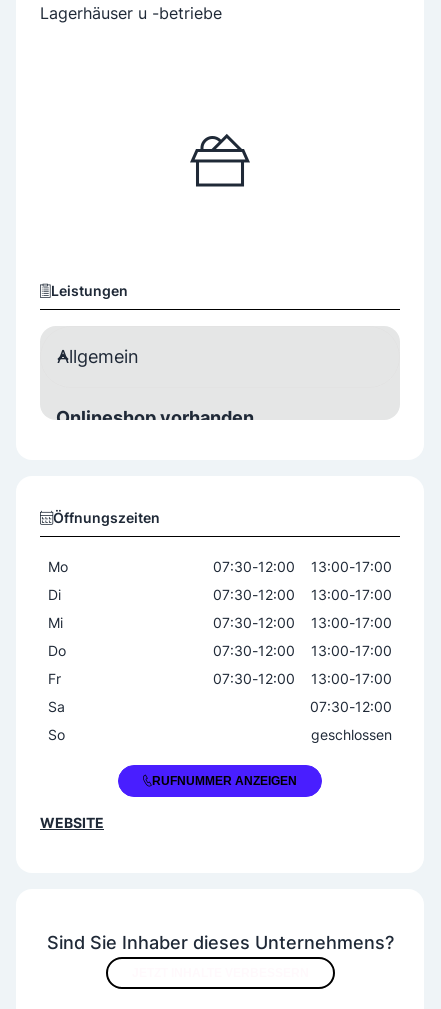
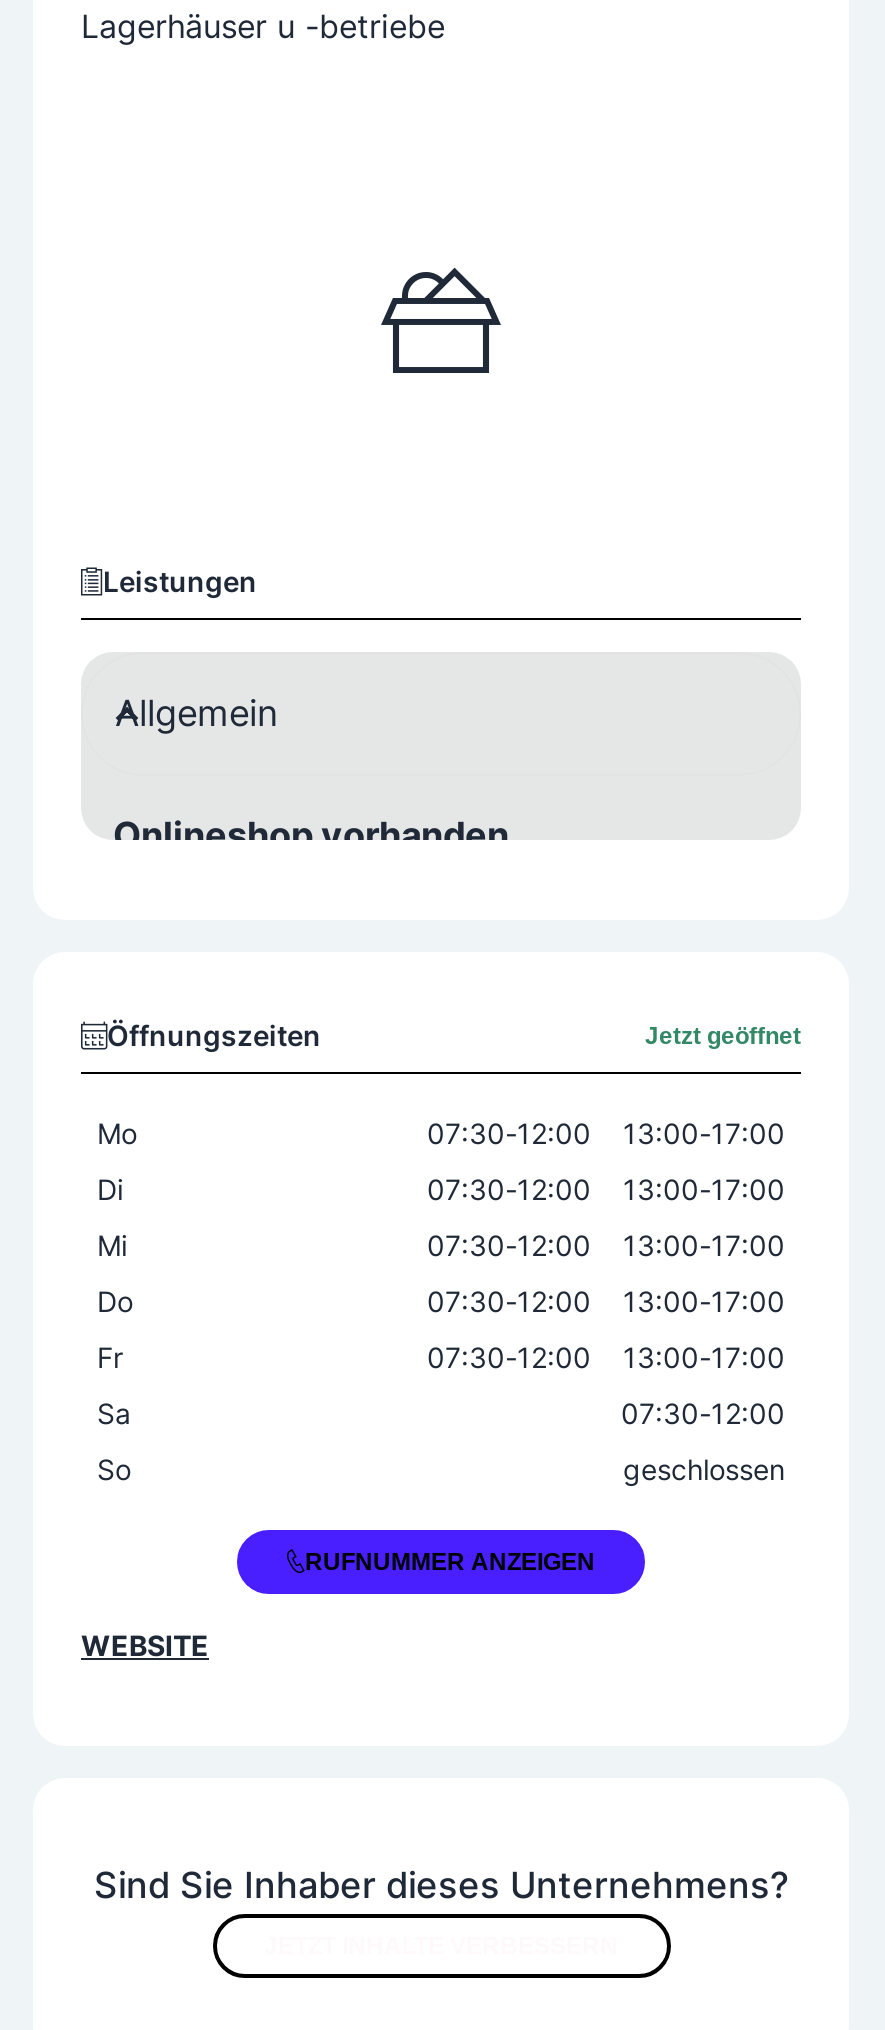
none -> [645,1022,801,1050] Jetzt geöffnet

